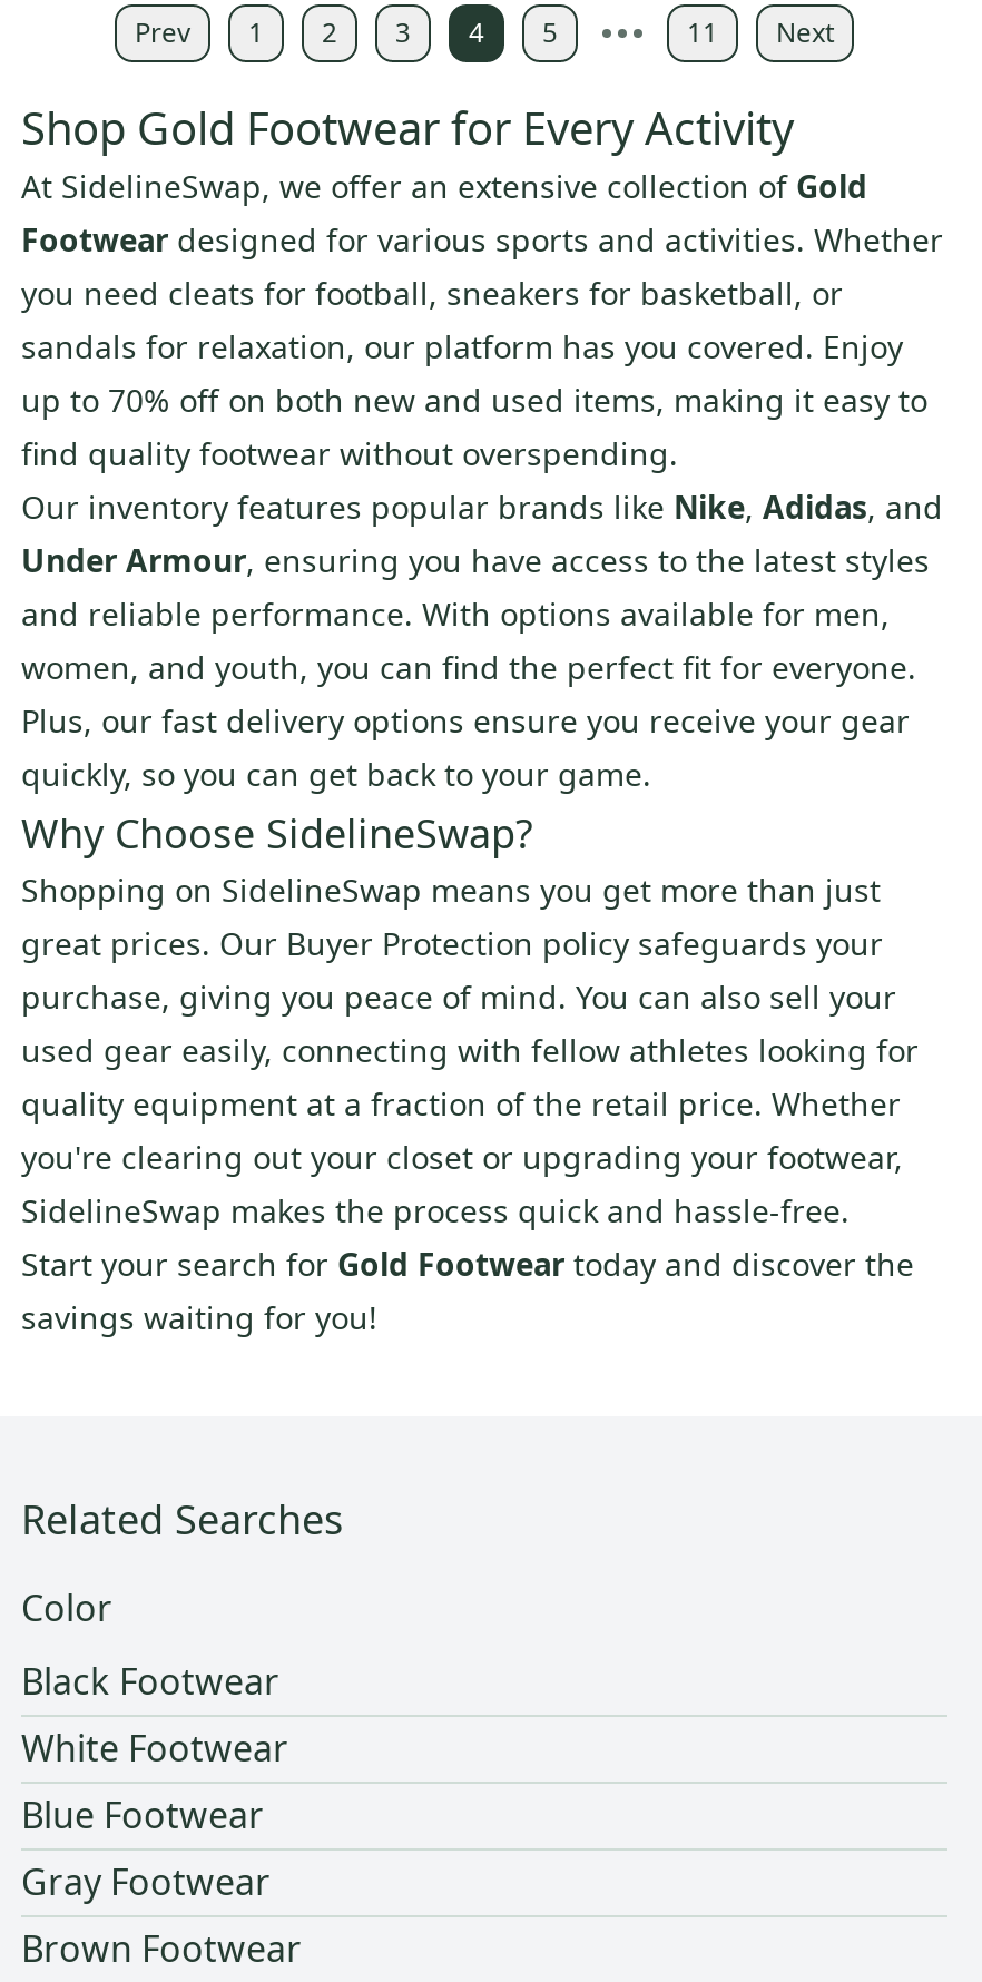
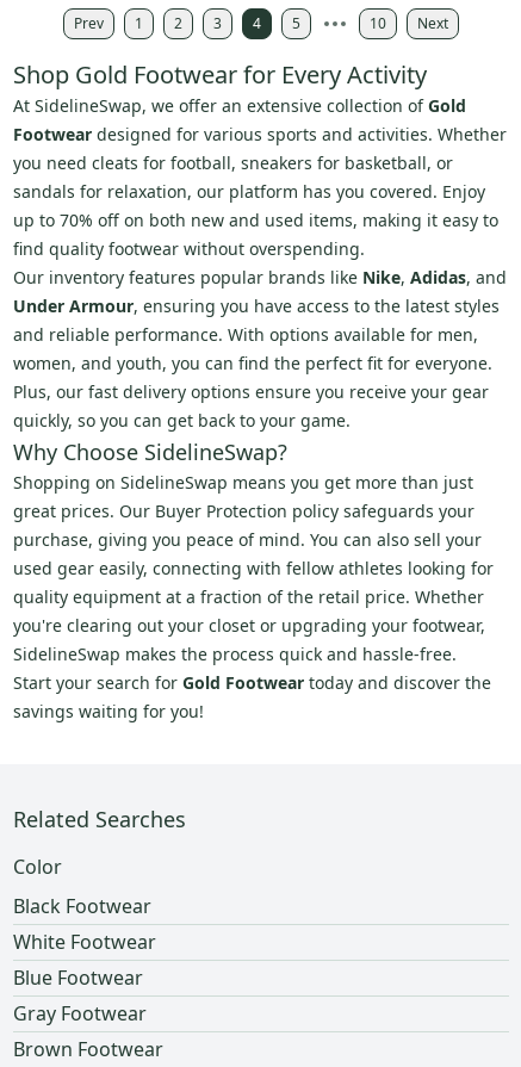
[687,14,834,52] 11 Next -> [370,13,448,34] 10 Next

